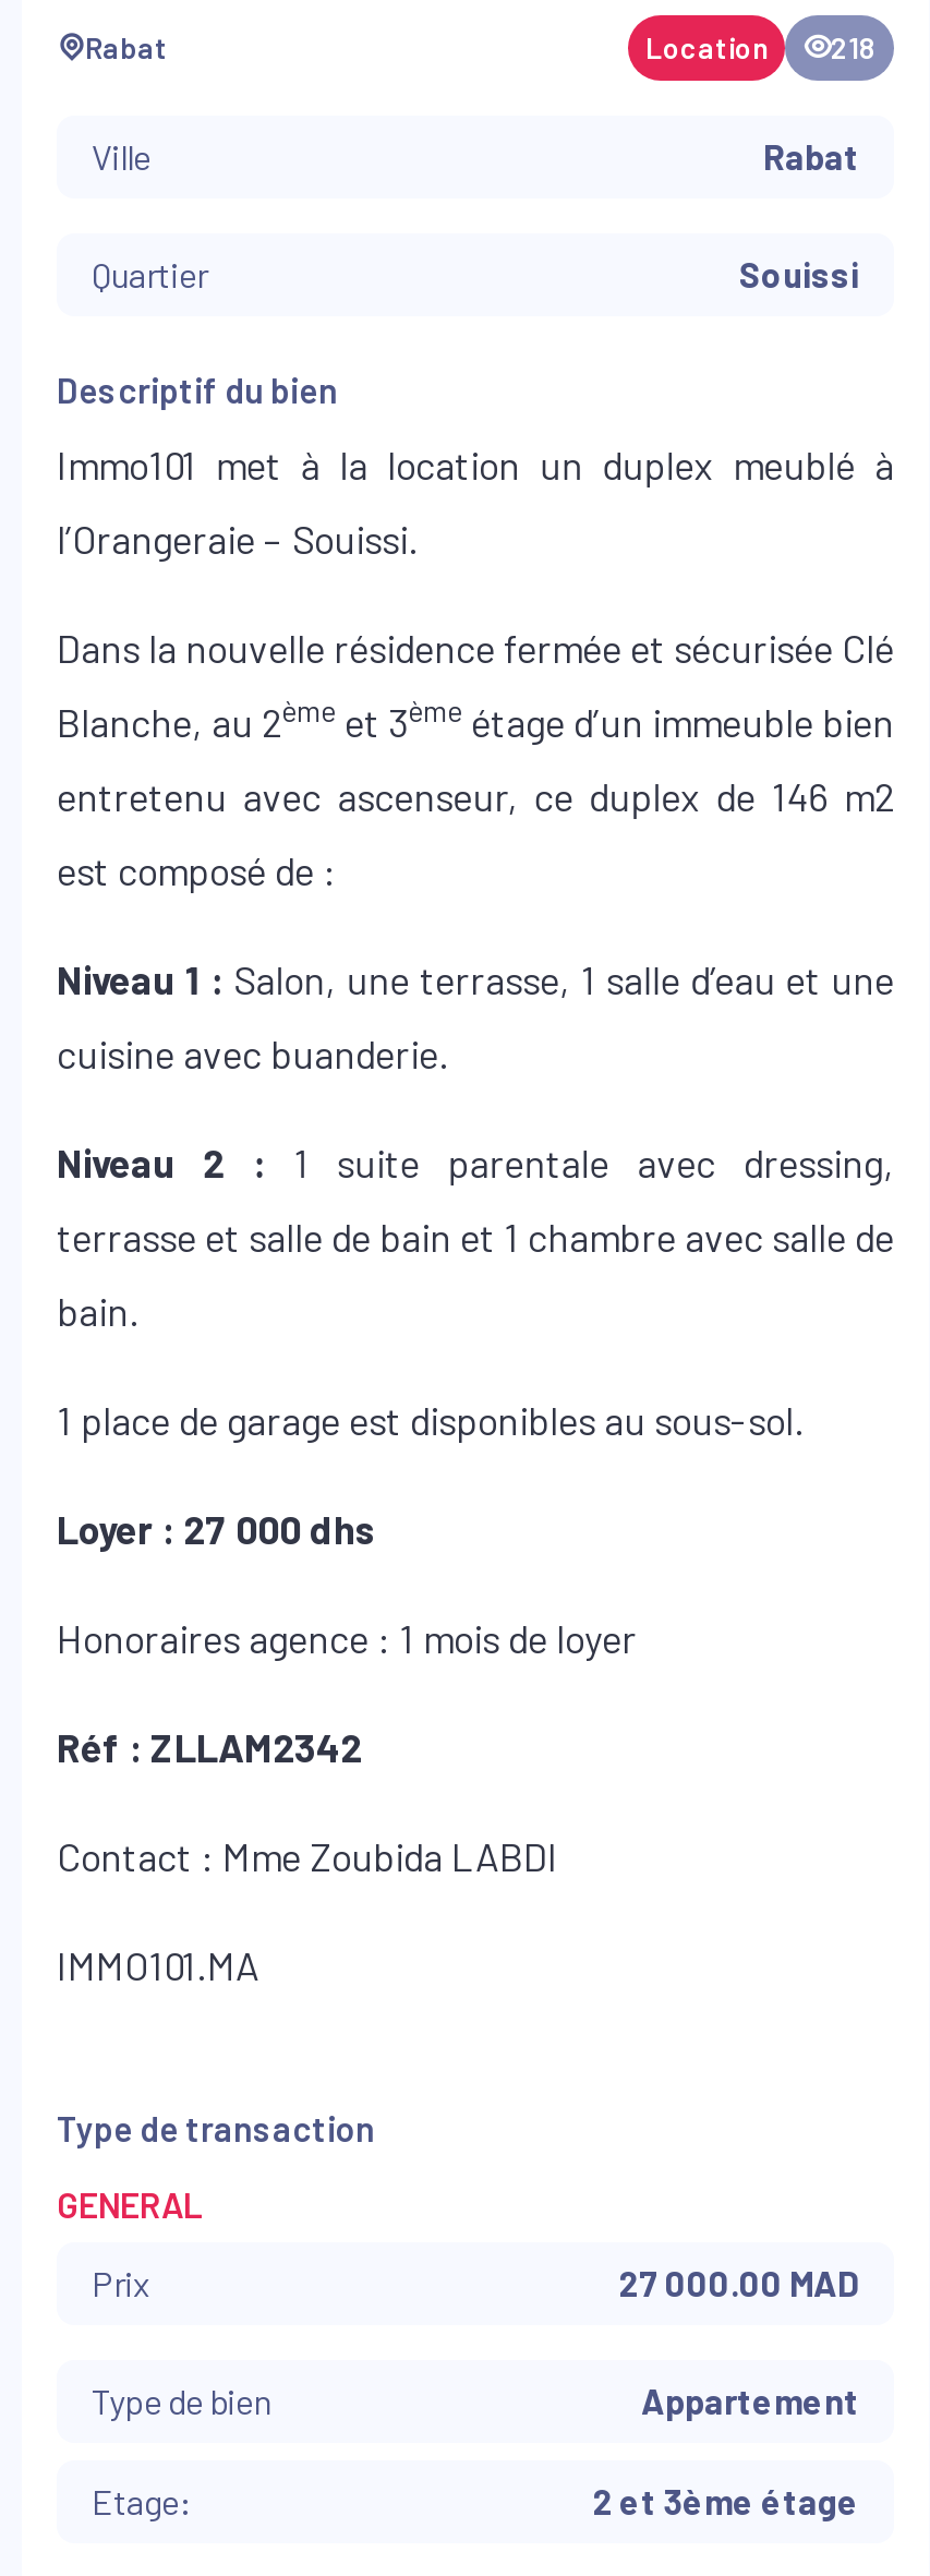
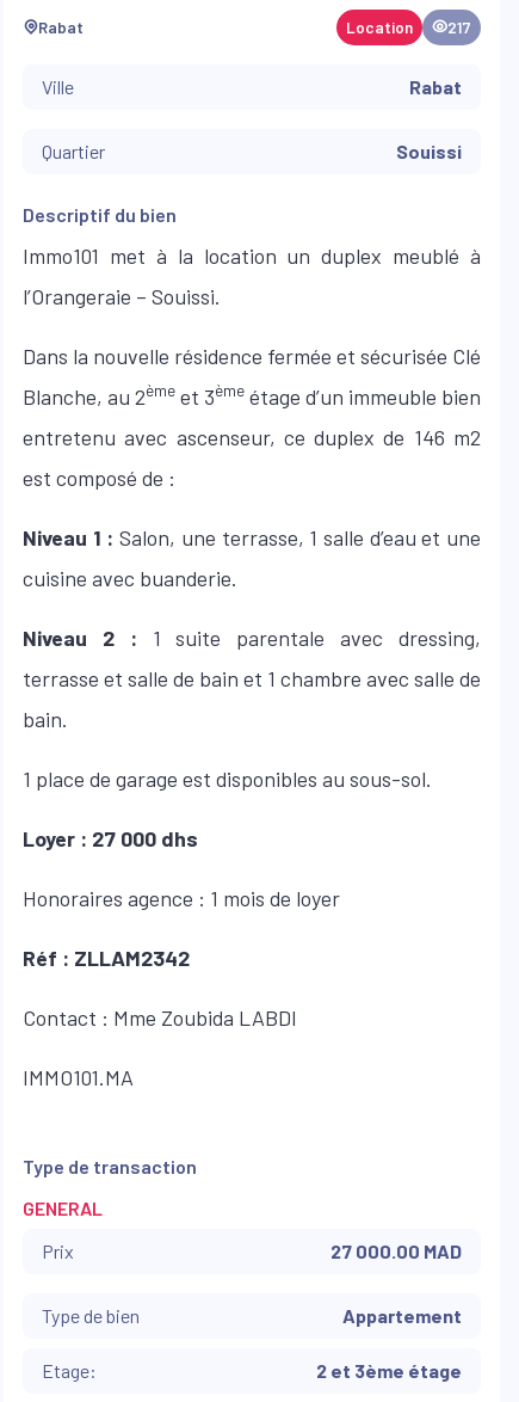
[645,31,877,65] Location 218 -> [346,18,471,37] Location 217

